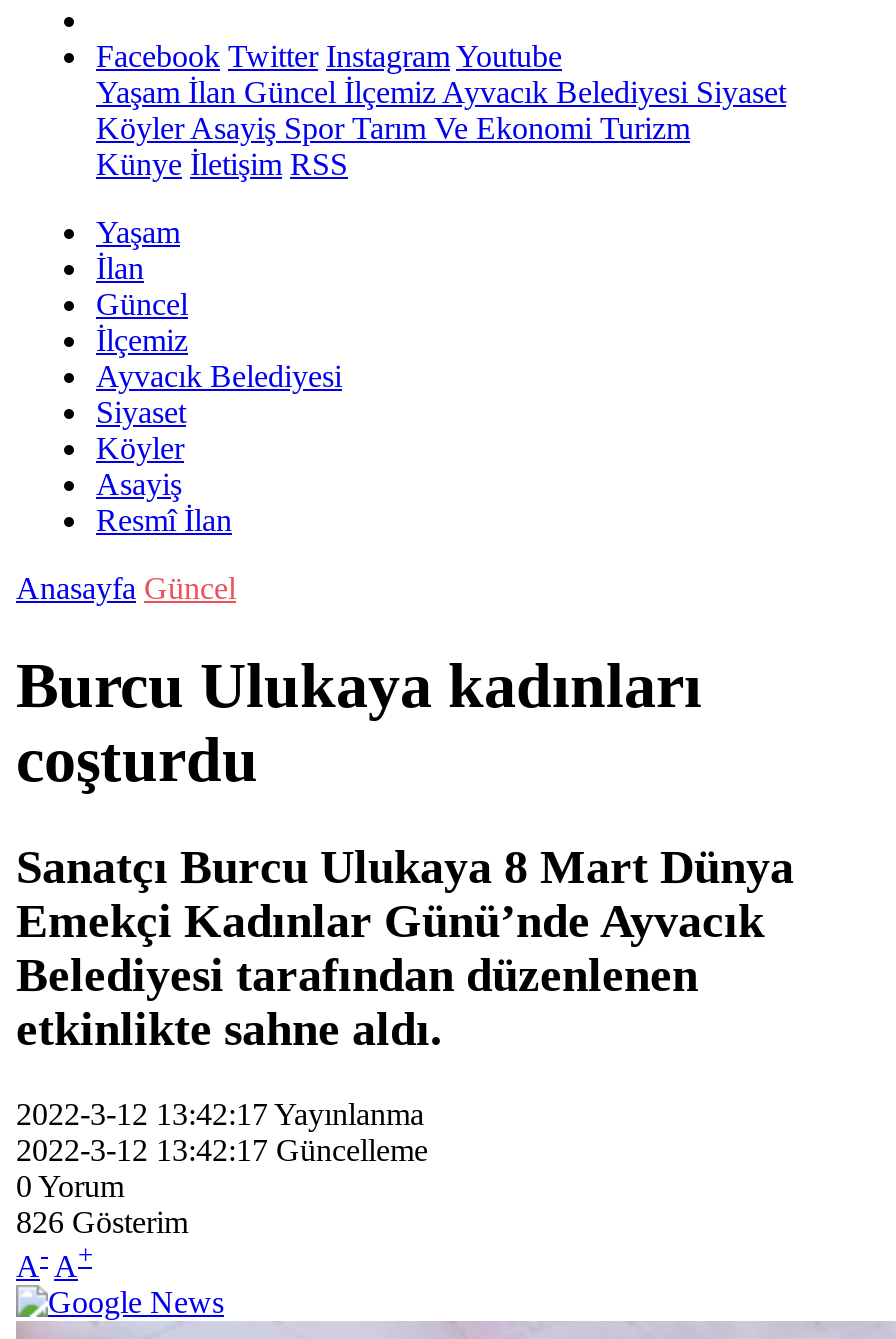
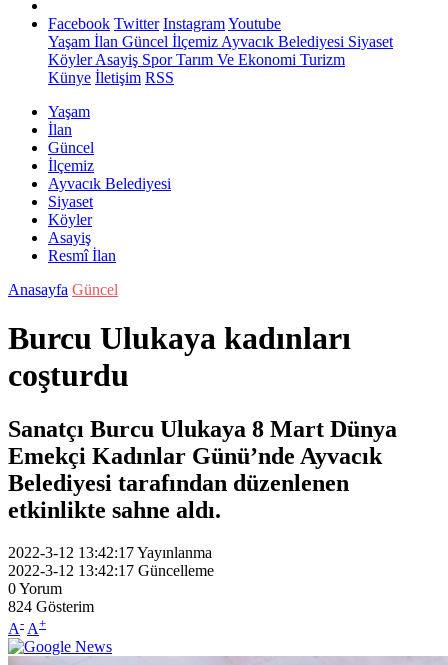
[16,1205,188,1239] 826 Gösterim -> [8,598,94,615] 824 Gösterim

